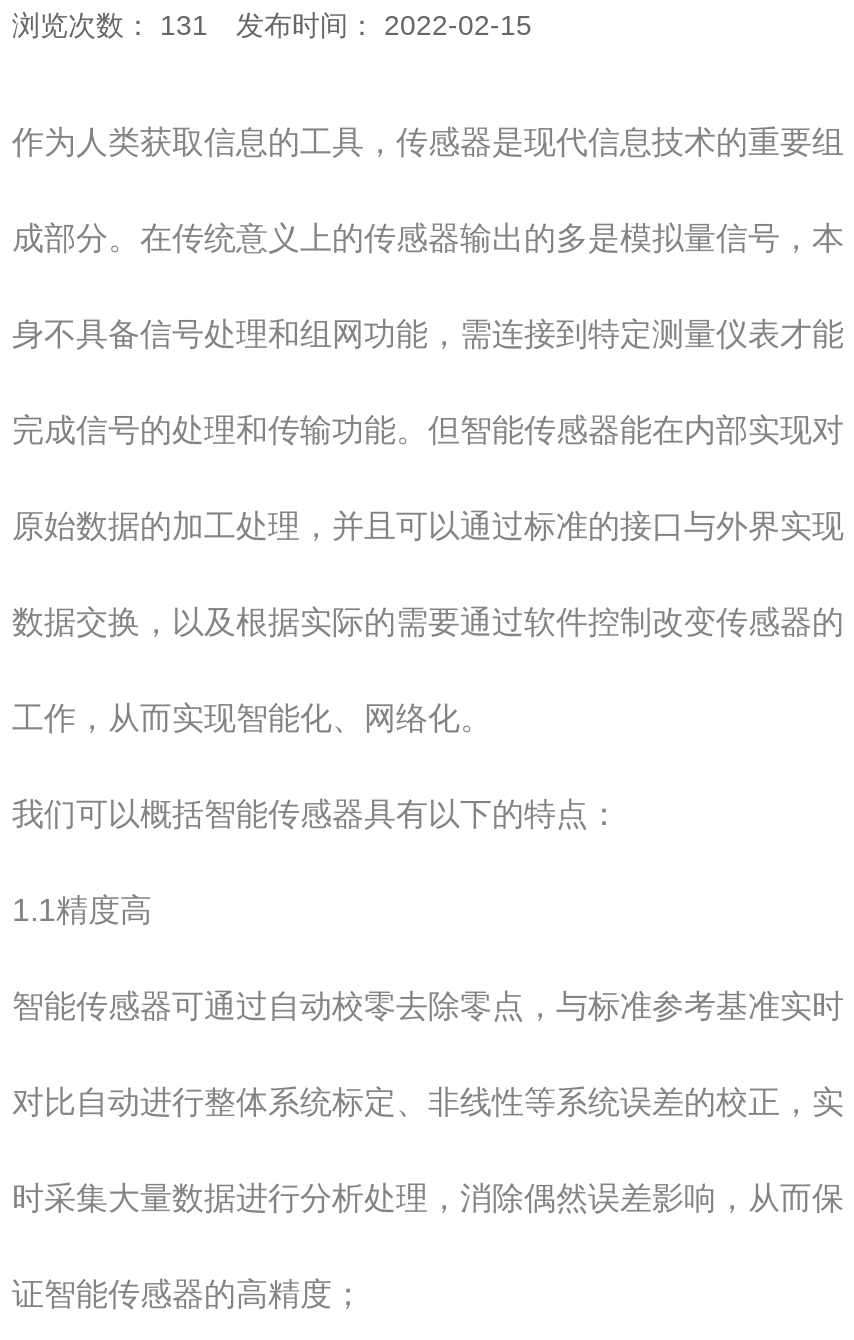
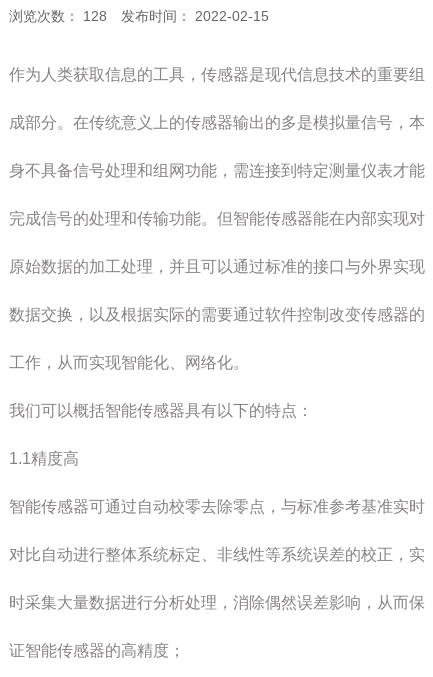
[12,10,532,42] 浏览次数：131 发布时间： 2022-02-15 -> [9,8,269,24] 浏览次数：128 发布时间： 2022-02-15

